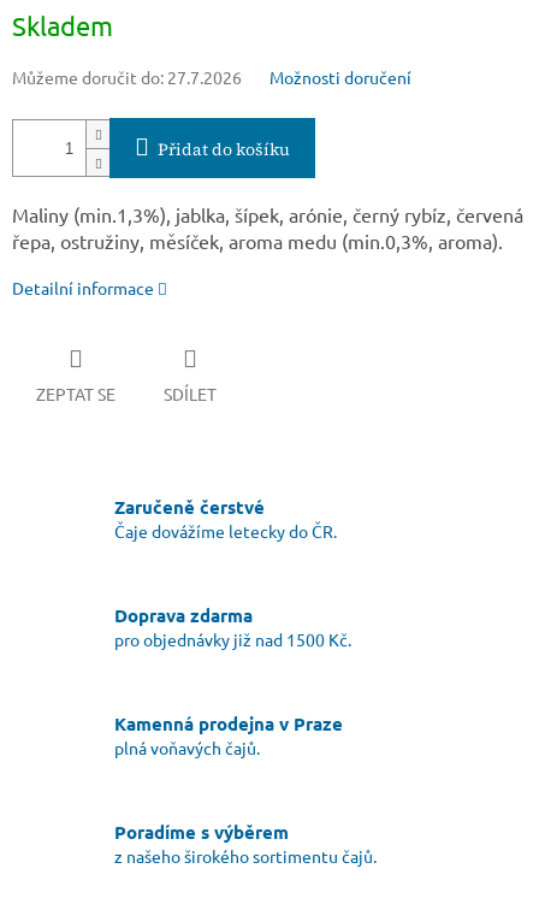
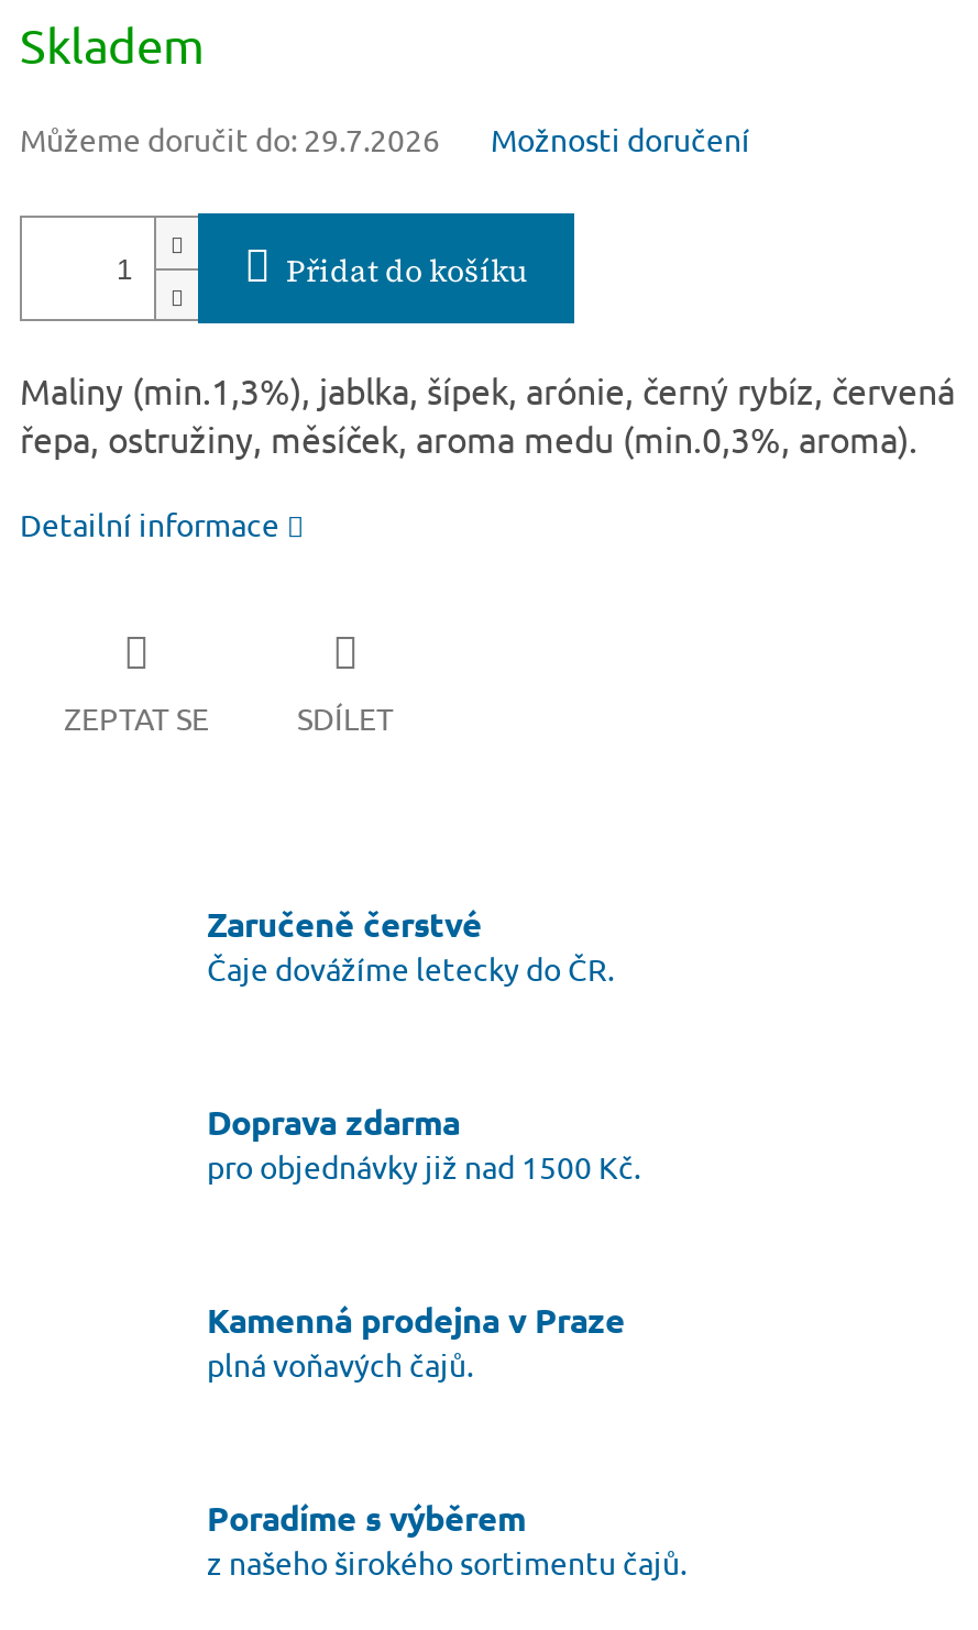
[12,67,242,88] Můžeme doručit do: 27.7.2026 -> [20,120,440,159] Můžeme doručit do: 29.7.2026

